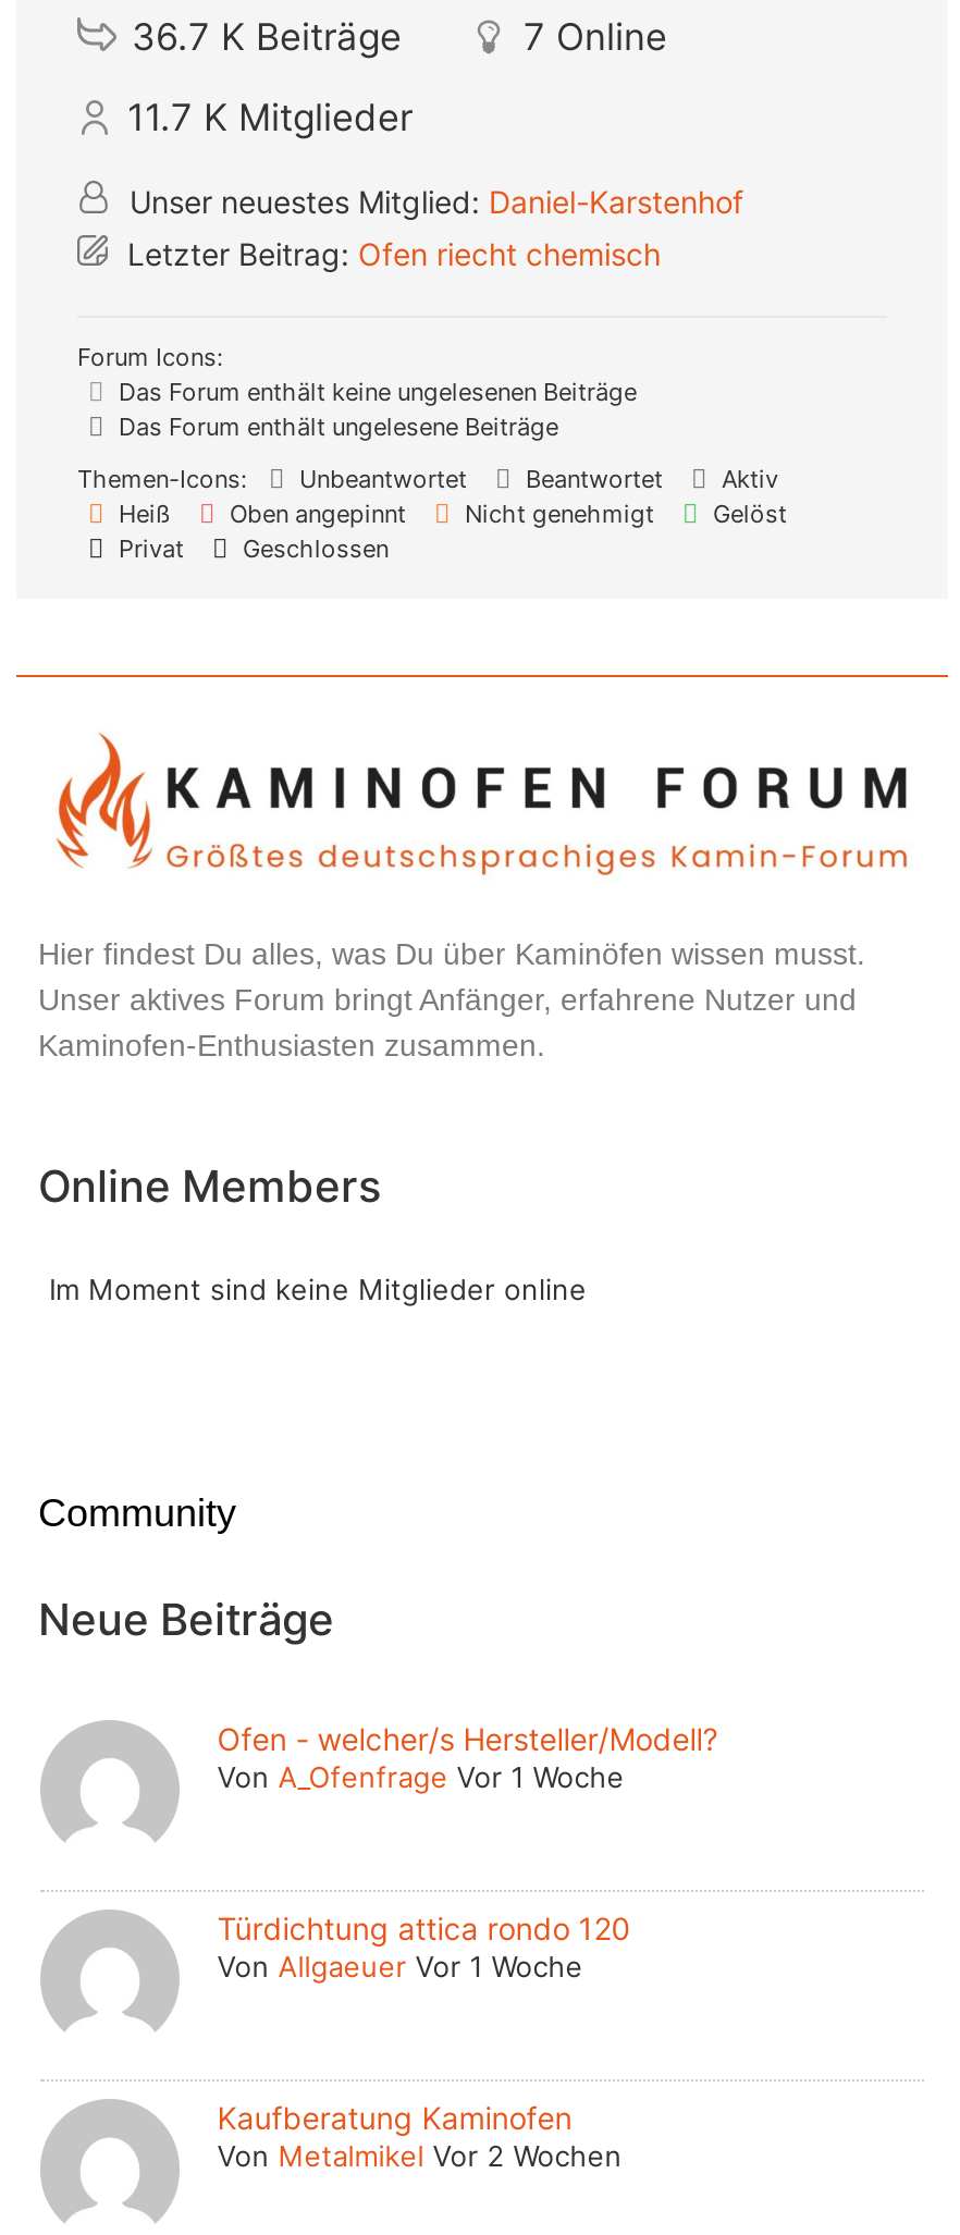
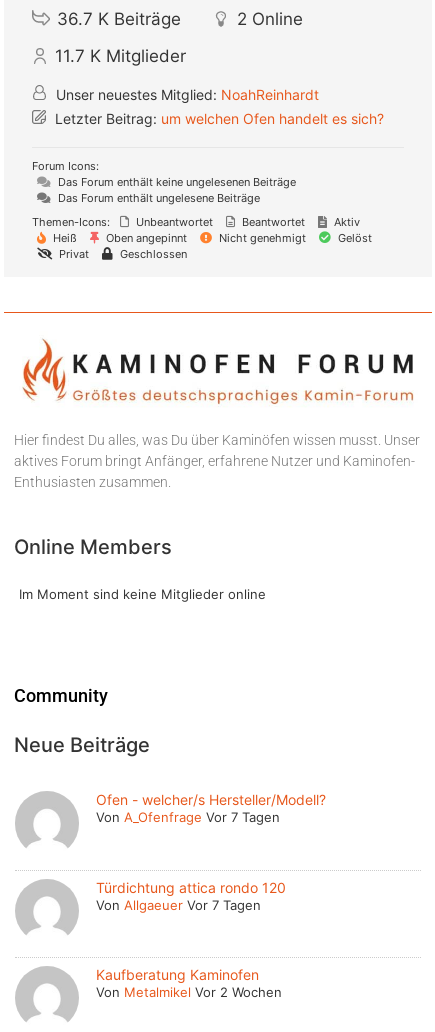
[524,14,667,58] 7 Online -> [237,9,303,29] 2 Online
[119,182,743,271] Unser neuestes Mitglied: Daniel-Karstenhof | Letzter Beitrag: Ofen riecht chemisch -> [51,86,384,127] Unser neuestes Mitglied: NoahReinhardt | Letzter Beitrag: um welchen Ofen handelt es sich?
[217,1758,624,1793] Von A_Ofenfrage Vor 1 Woche -> [96,809,280,825] Von A_Ofenfrage Vor 7 Tagen
[217,1948,583,1983] Von Allgaeuer Vor 1 Woche -> [96,897,261,913] Von Allgaeuer Vor 7 Tagen

